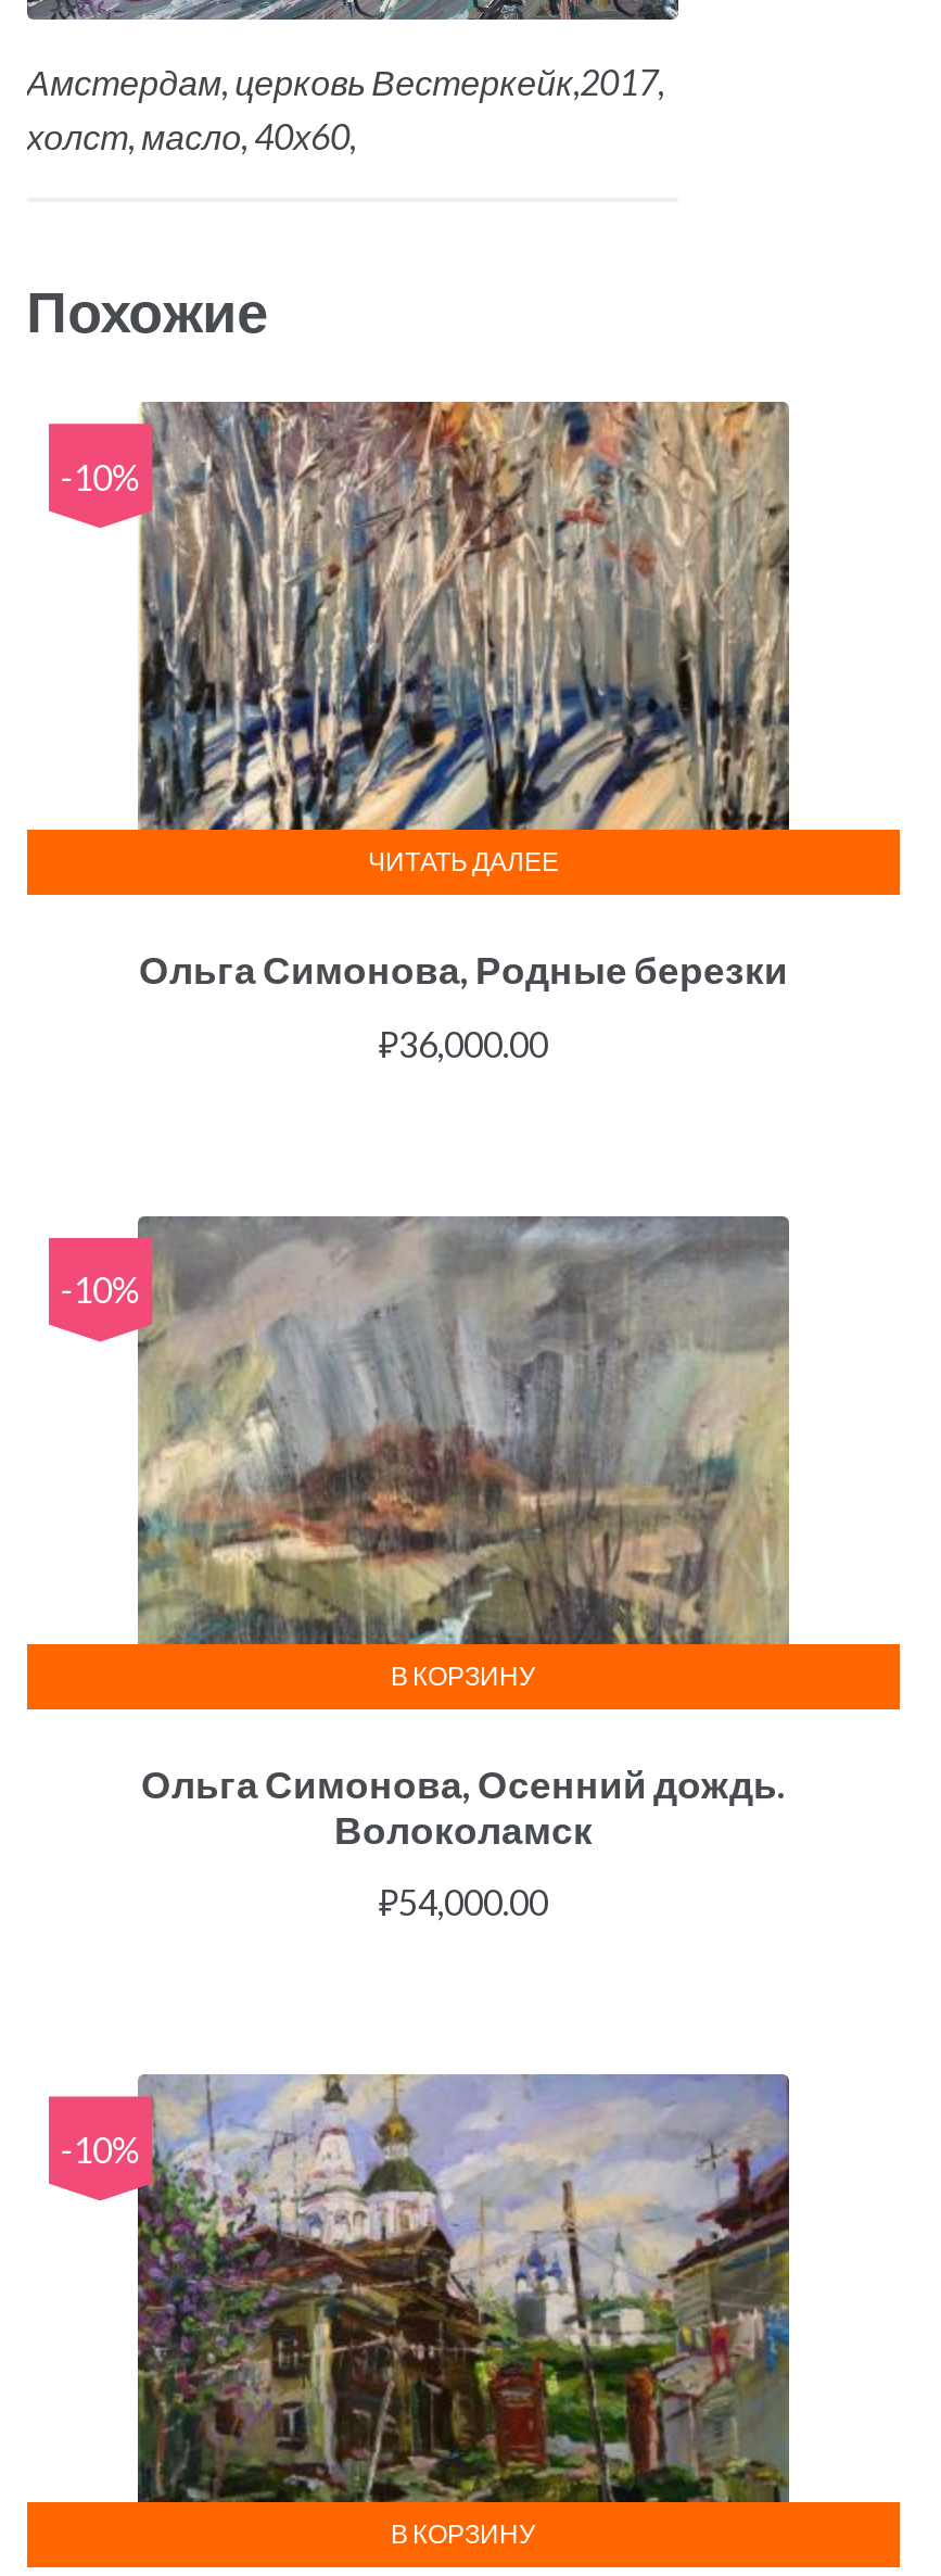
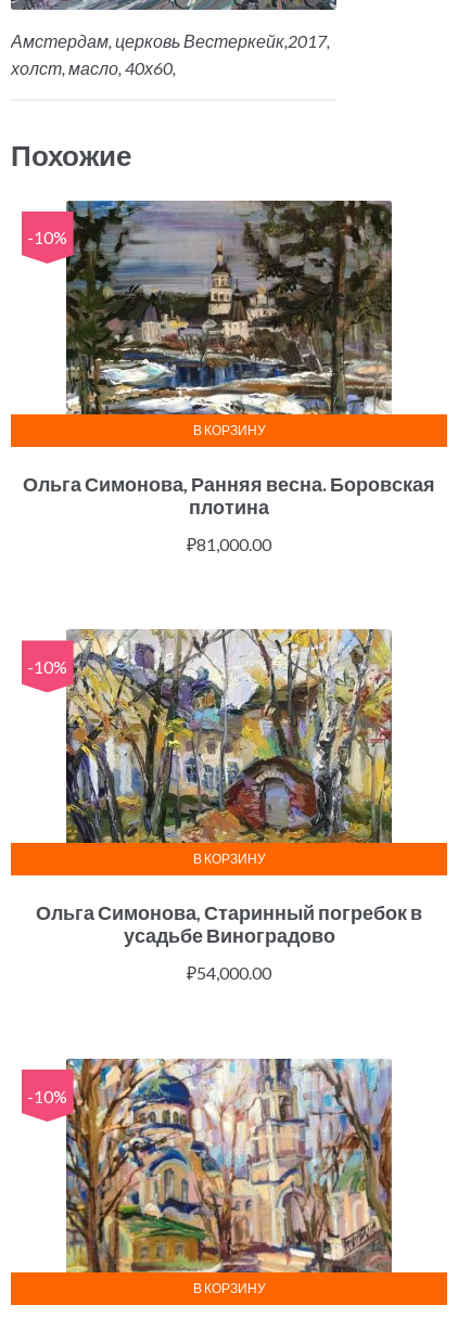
[138,400,791,877] [image] | ЧИТАТЬ ДАЛЕЕ -> [65,200,392,438] [image] | В КОРЗИНУ
[139,947,788,992] Ольга Симонова, Родные березки -> [23,473,435,518] Ольга Симонова, Ранняя весна. Боровская | плотина
[379,1022,548,1063] ₽36,000.00 -> [187,533,271,554] ₽81,000.00
[138,1214,789,1646] [image] -> [25,629,392,844] [image]
[141,1760,786,1851] Ольга Симонова, Осенний дождь. | Волоколамск -> [36,902,422,947] Ольга Симонова, Старинный погребок в | усадьбе Виноградово
[136,2074,791,2504] [image] -> [65,1058,393,1274] [image]

